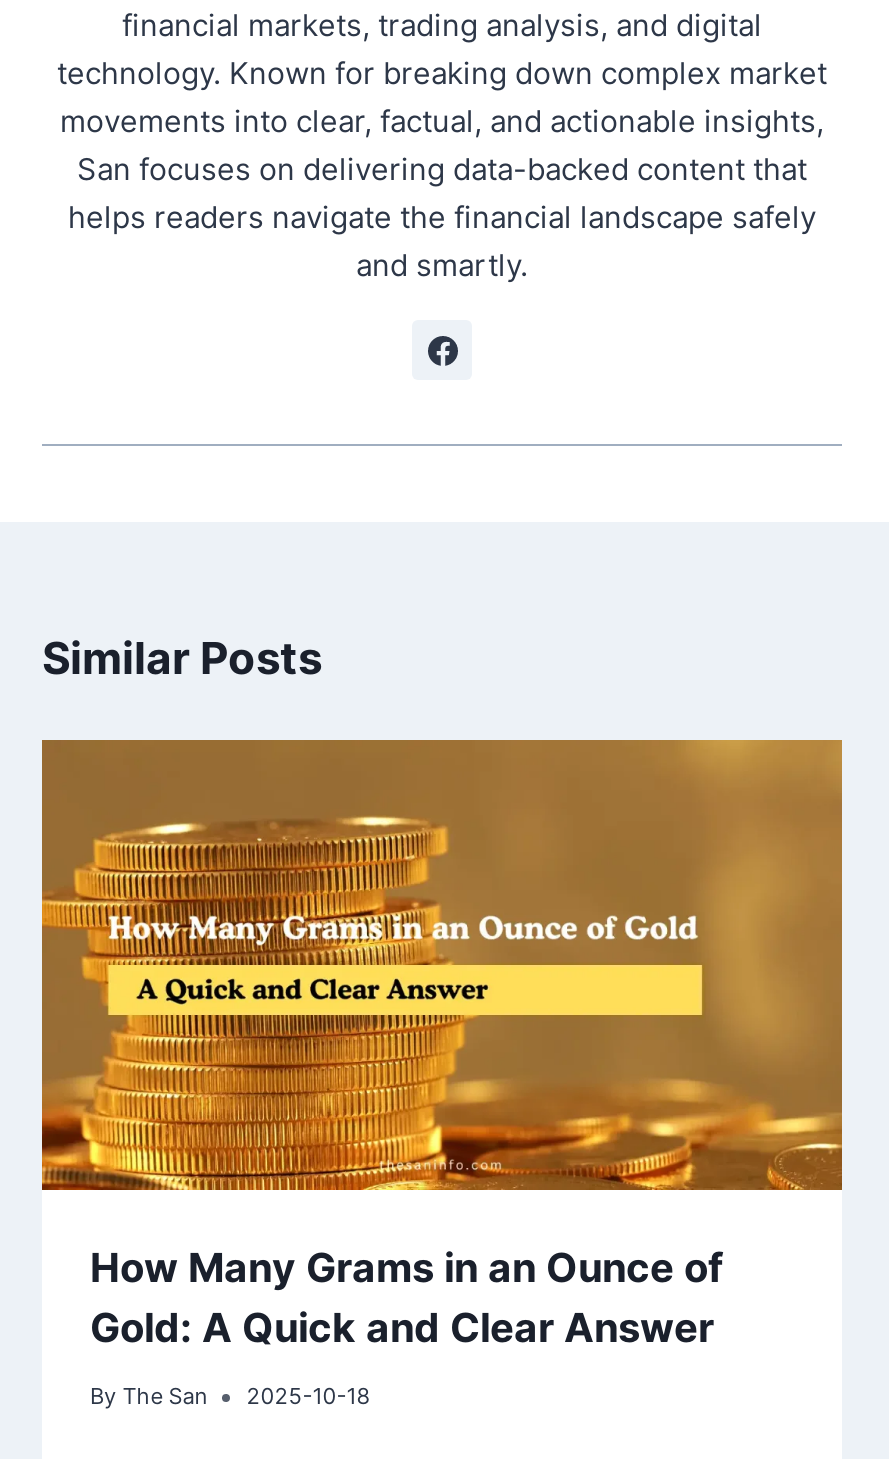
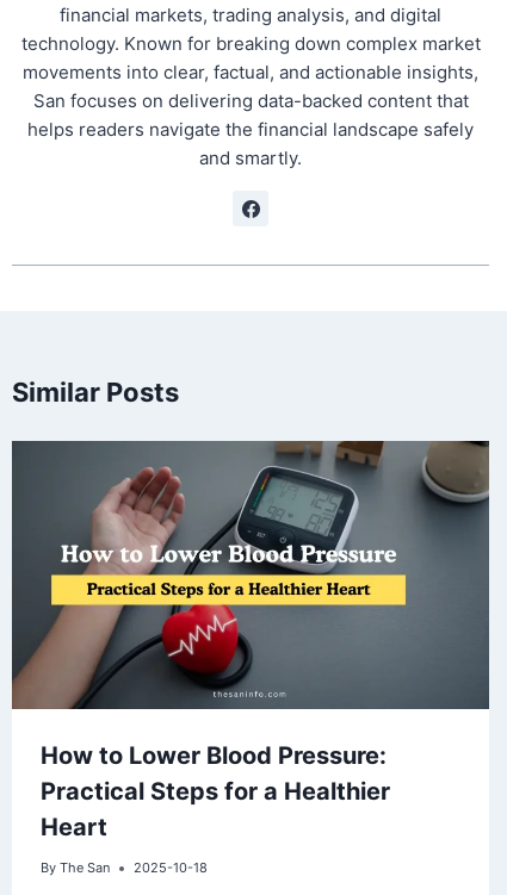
[40,738,844,1352] [image] | How Many Grams in an Ounce of | Gold: A Quick and Clear Answer -> [11,440,490,841] [image] | How to Lower Blood Pressure: | Practical Steps for a Healthier | Heart

